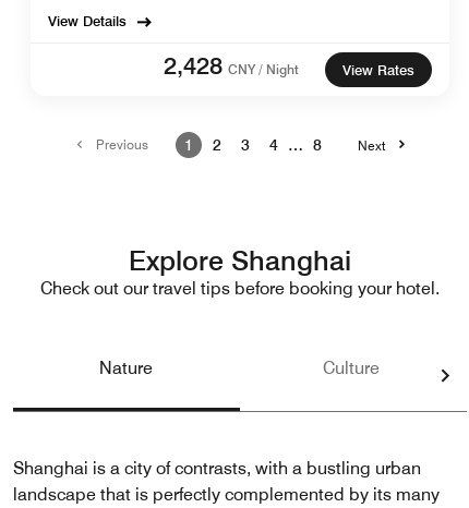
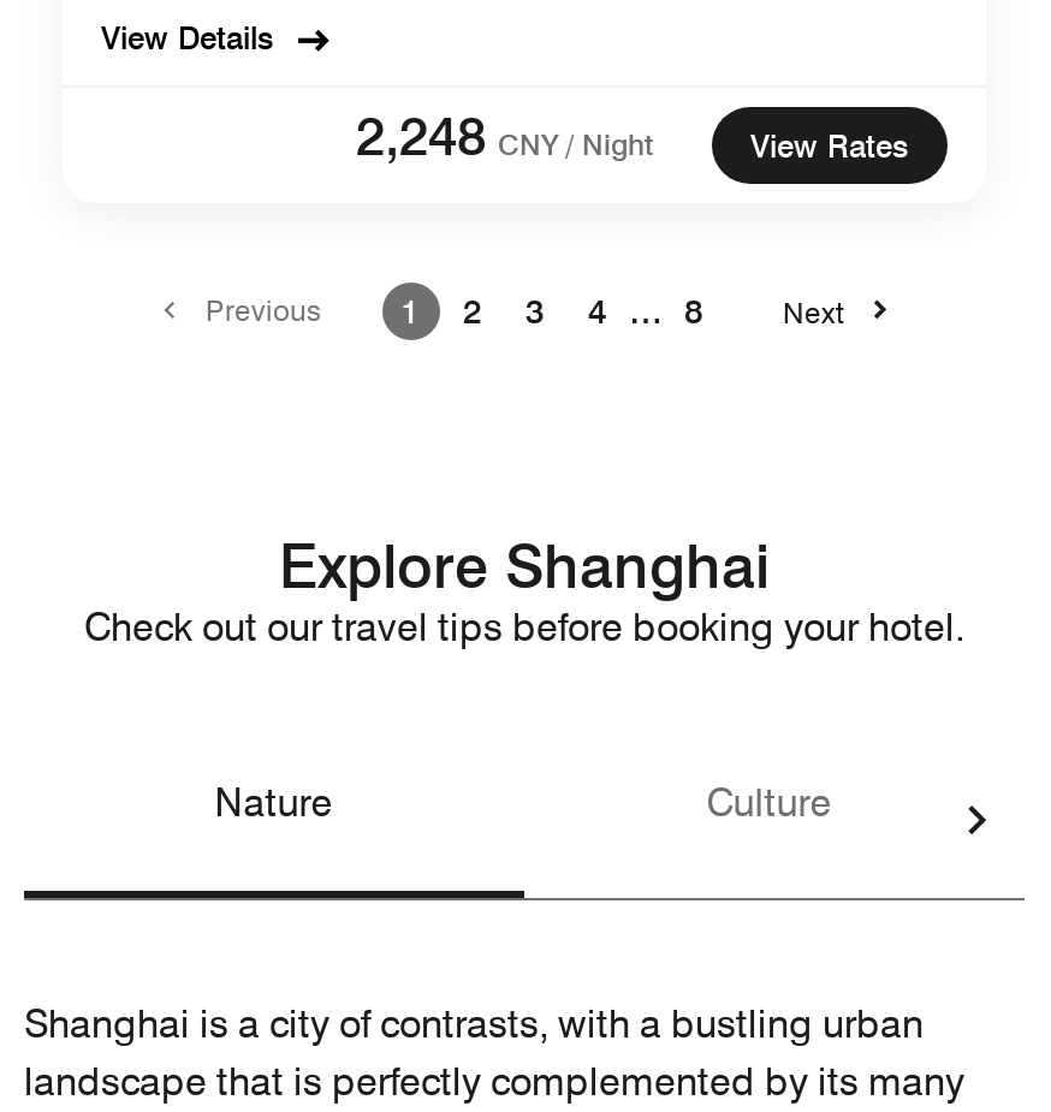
[164,51,299,79] 2,428 CNY / Night -> [356,104,654,167] 2,248 CNY / Night

